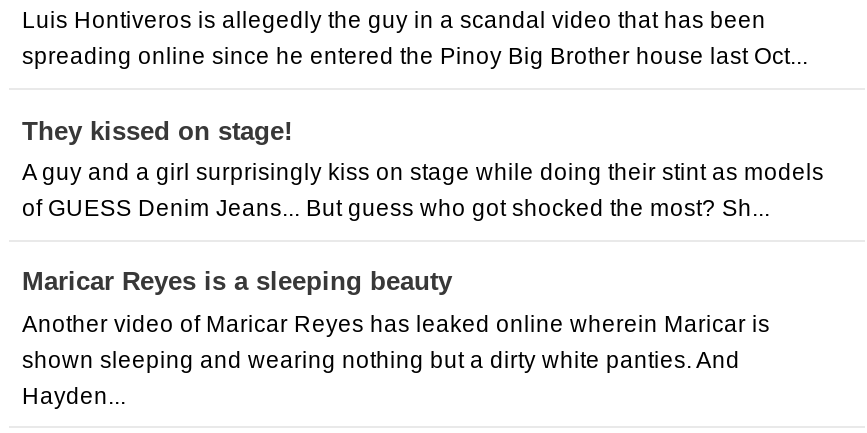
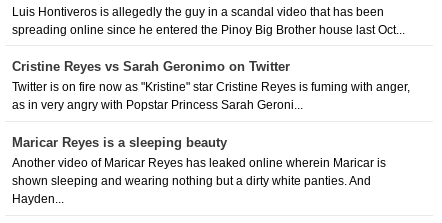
[22,116,292,146] They kissed on stage! -> [11,59,289,74] Cristine Reyes vs Sarah Geronimo on Twitter
[22,161,824,185] A guy and a girl surprisingly kiss on stage while doing their stint as models -> [11,81,409,93] Twitter is on fire now as "Kristine" star Cristine Reyes is fuming with anger,
[22,197,770,221] of GUESS Denim Jeans... But guess who got shocked the most? Sh... -> [11,99,302,111] as in very angry with Popstar Princess Sarah Geroni...

